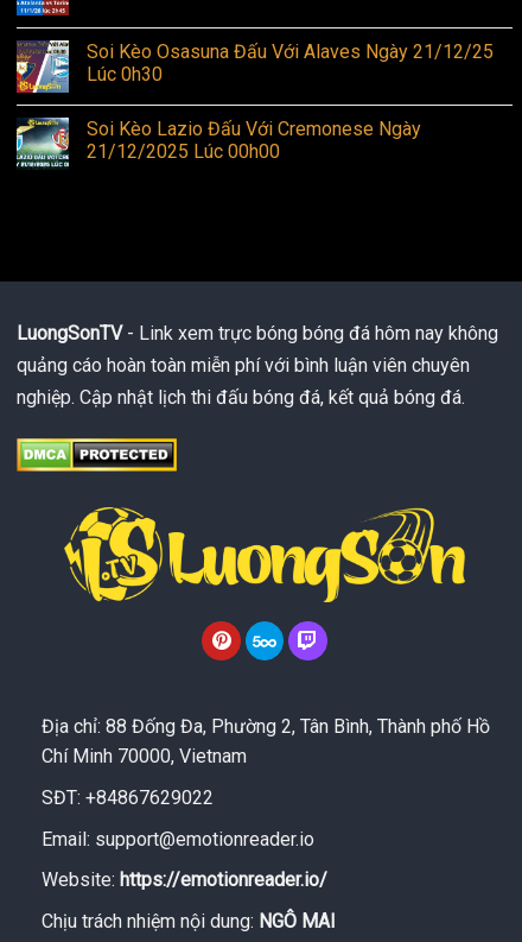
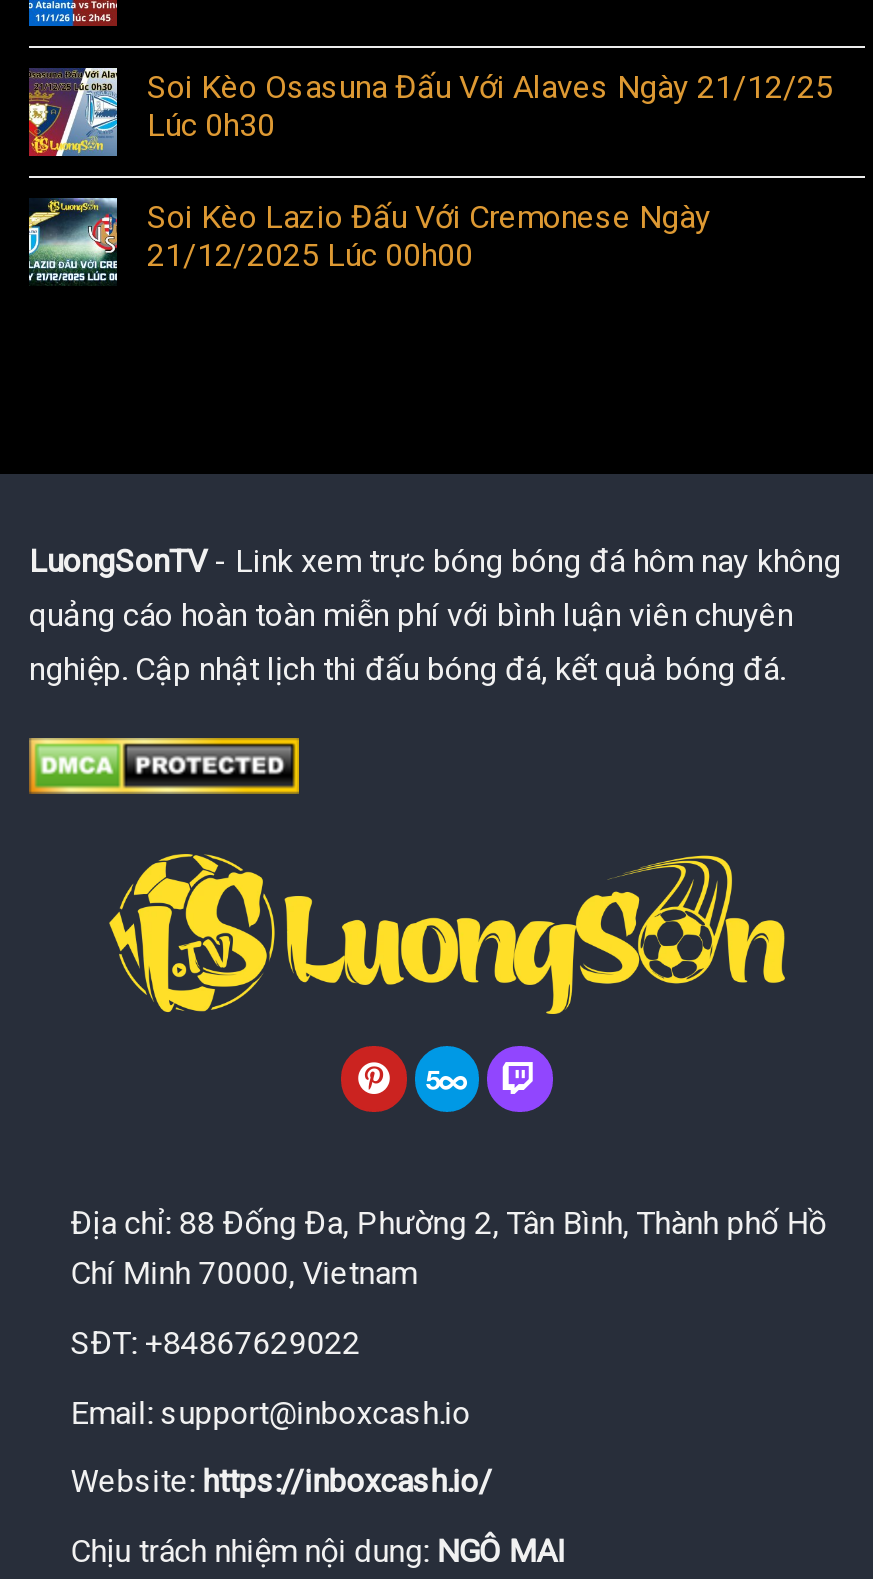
[41,827,314,850] Email: support@emotionreader.io -> [71,1393,471,1431] Email: support@inboxcash.io
[41,869,327,891] Website: https://emotionreader.io/ -> [71,1462,493,1500] Website: https://inboxcash.io/

